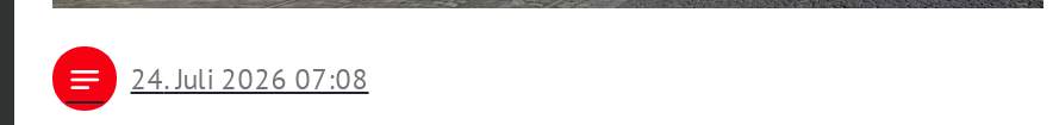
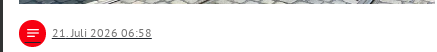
[131,60,369,96] 24. Juli 2026 07:08 -> [52,25,152,40] 21. Juli 2026 06:58

